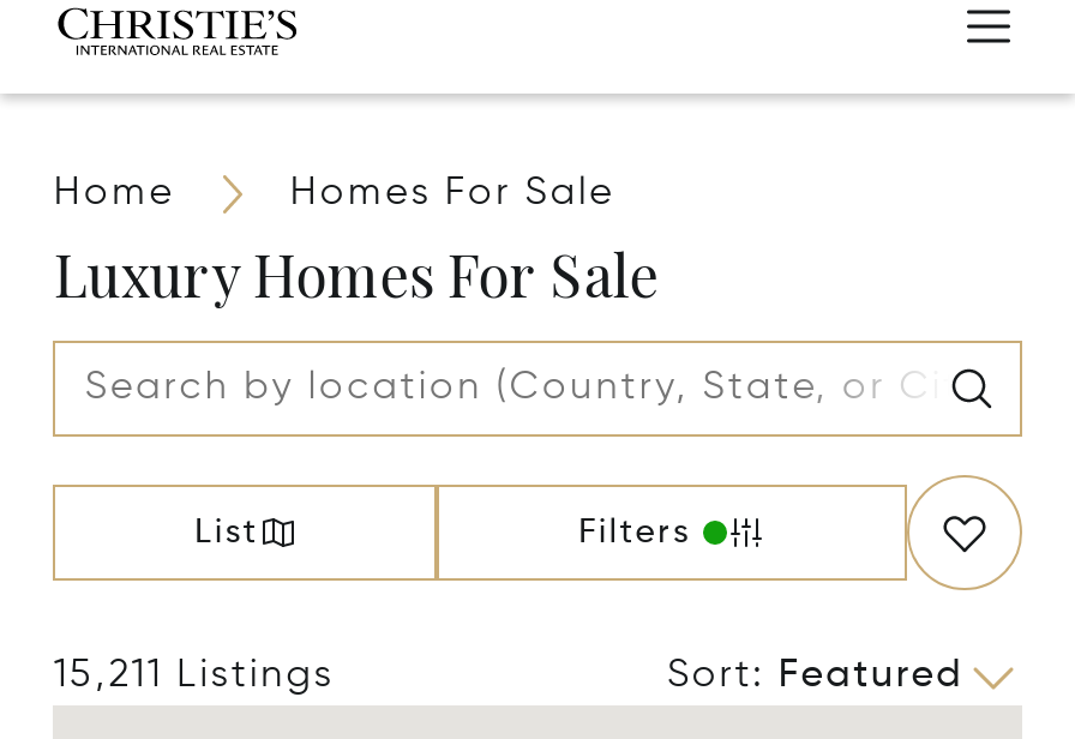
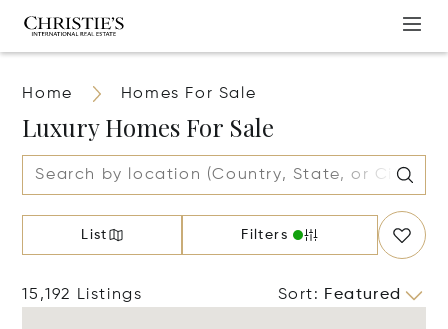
[54,657,334,696] 15,211 Listings -> [22,287,142,303] 15,192 Listings

